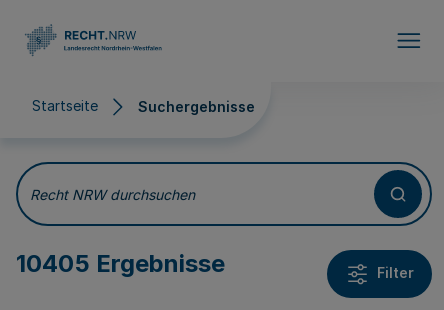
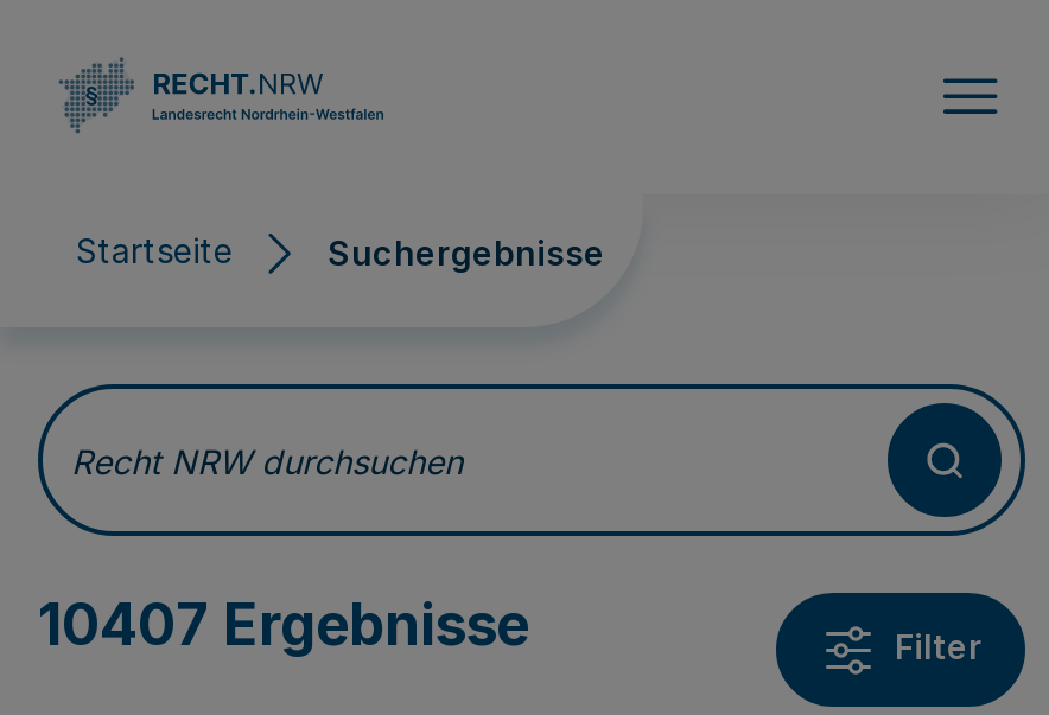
[16,249,225,278] 10405 Ergebnisse -> [38,590,529,659] 10407 Ergebnisse

